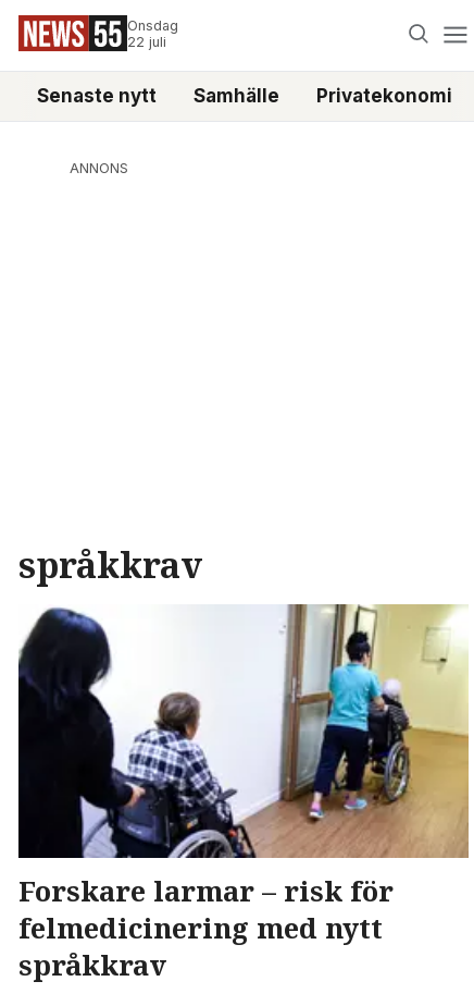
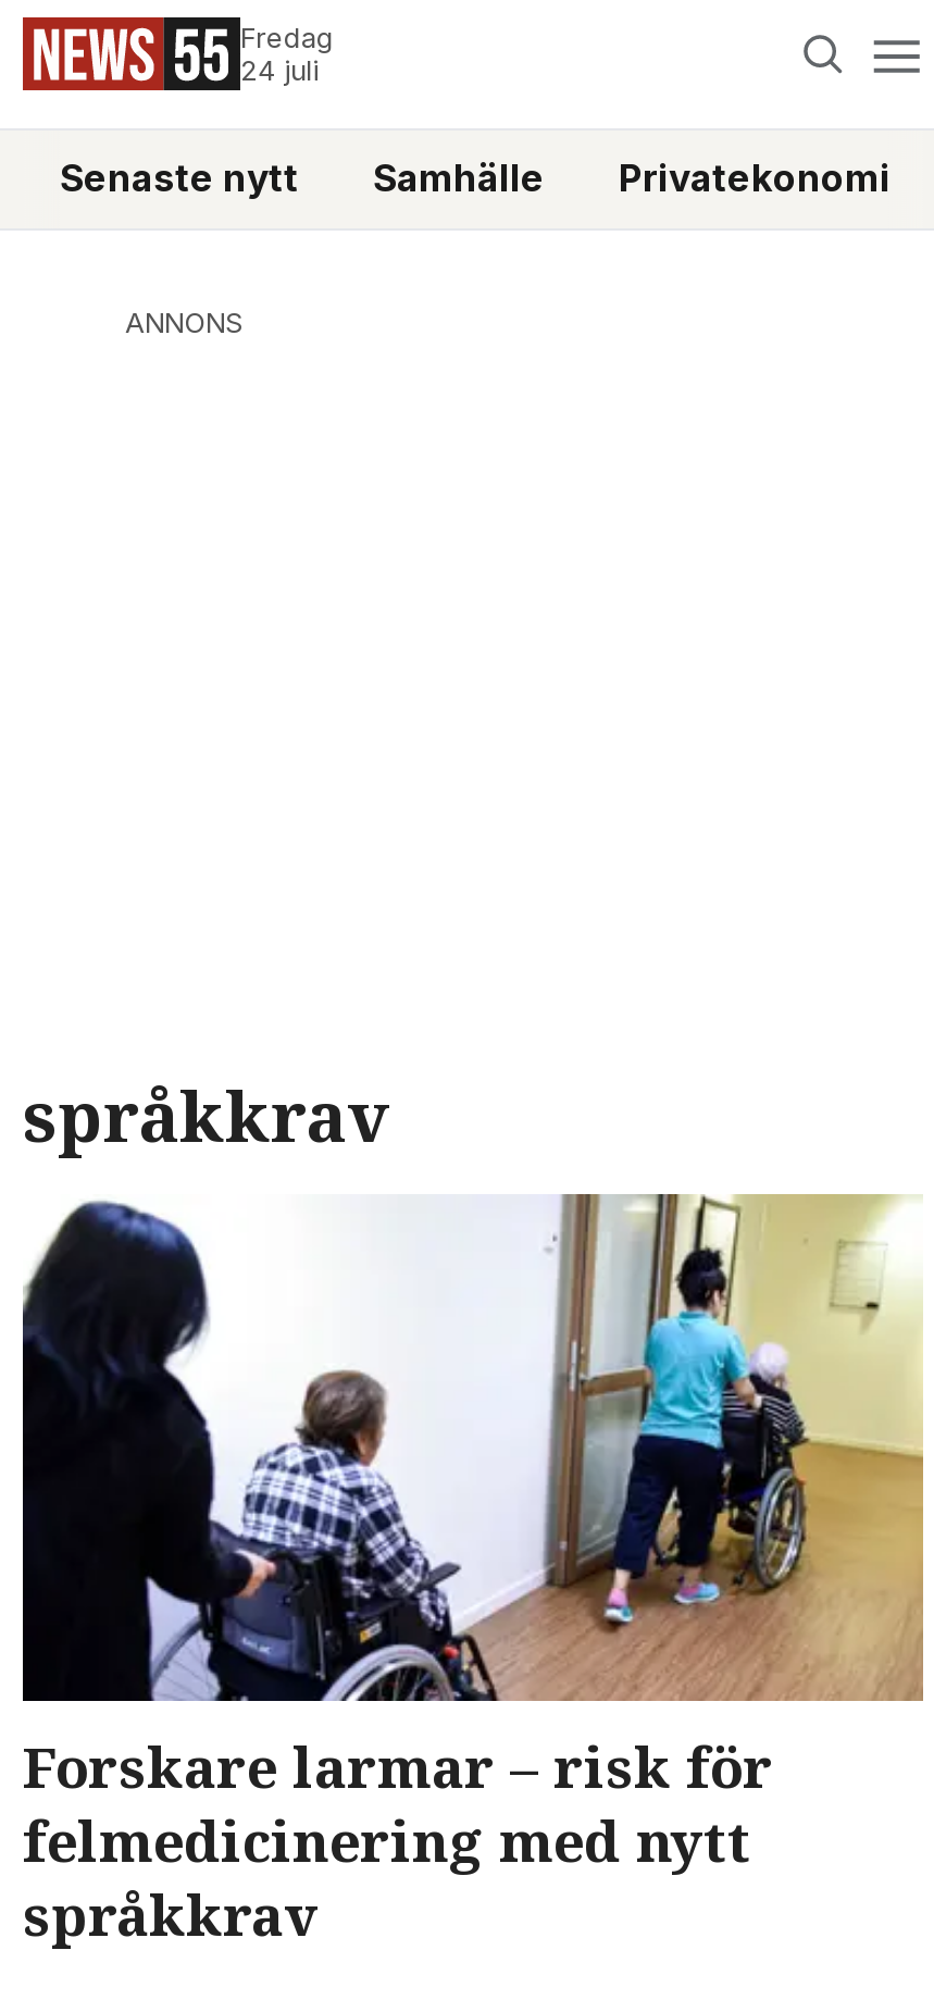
[127,17,178,50] Onsdag | 22 juli -> [240,22,334,87] Fredag | 24 juli

